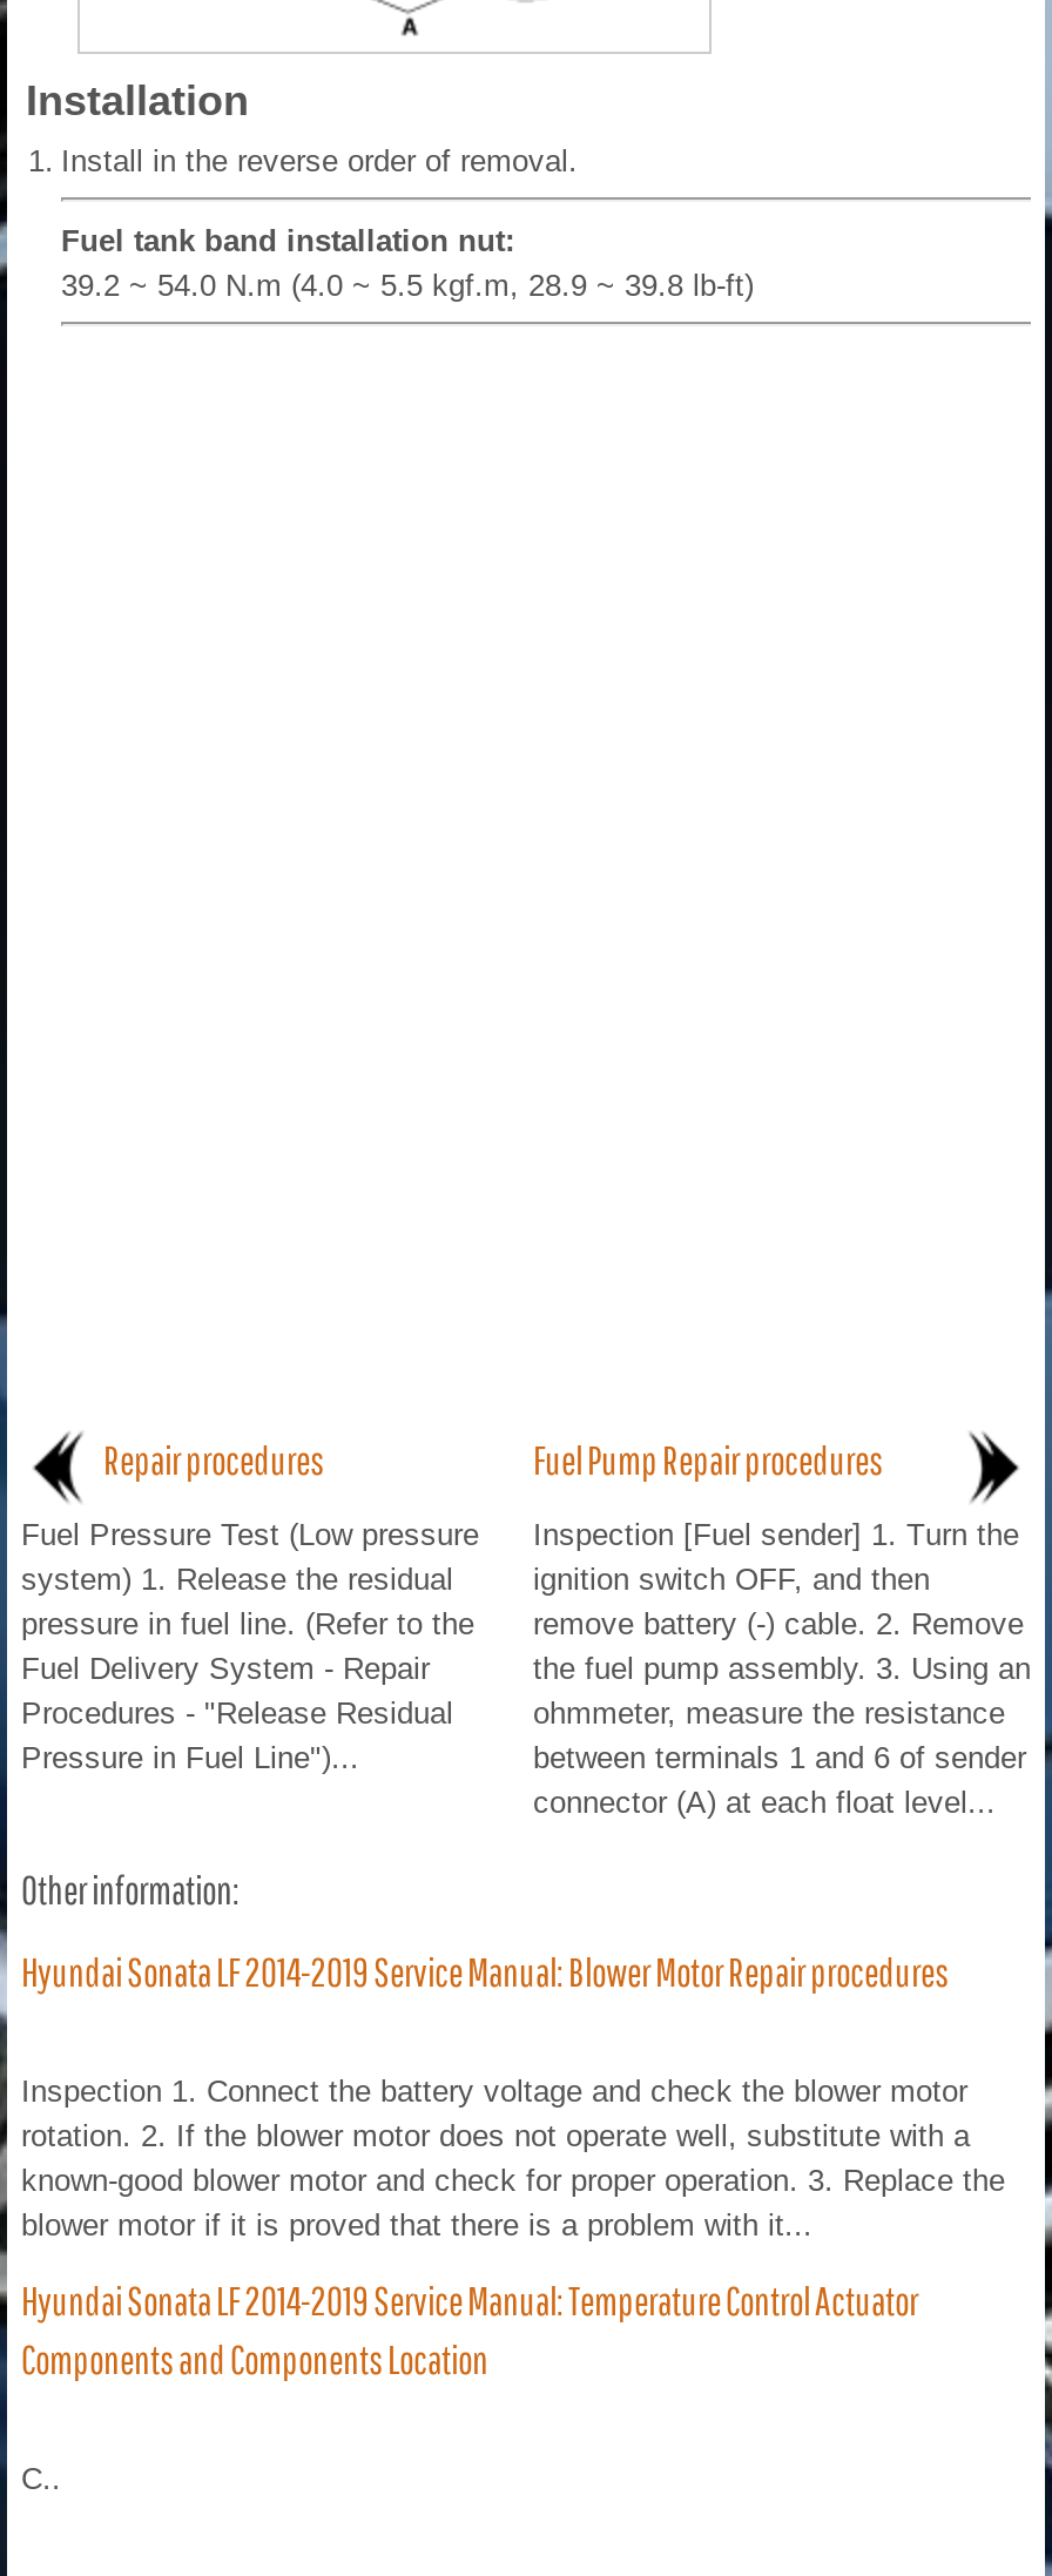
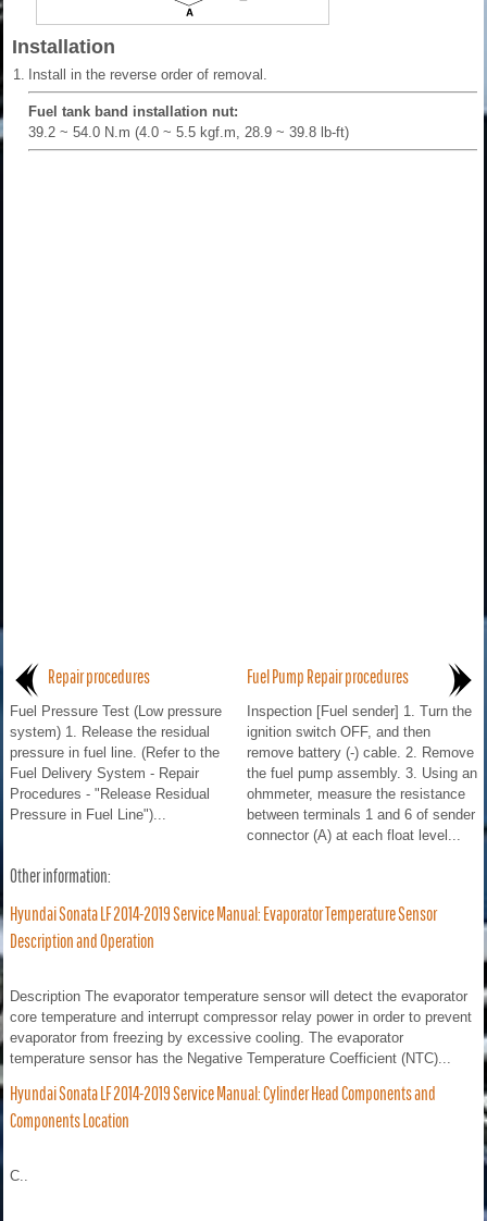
[21,1949,949,1993] Hyundai Sonata LF 2014-2019 Service Manual: Blower Motor Repair procedures -> [10,903,437,951] Hyundai Sonata LF 2014-2019 Service Manual: Evaporator Temperature Sensor | Description and Operation
[21,2073,1005,2242] Inspection 1. Connect the battery voltage and check the blower motor | rotation. 2. If the blower motor does not operate well, substitute with a | known-good blower motor and check for proper operation. 3. Replace the | blower motor if it is proved that there is a problem with it... -> [10,988,472,1066] Description The evaporator temperature sensor will detect the evaporator | core temperature and interrupt compressor relay power in order to prevent | evaporator from freezing by excessive cooling. The evaporator | temperature sensor has the Negative Temperature Coefficient (NTC)...
[21,2277,918,2381] Hyundai Sonata LF 2014-2019 Service Manual: Temperature Control Actuator | Components and Components Location -> [10,1083,436,1130] Hyundai Sonata LF 2014-2019 Service Manual: Cylinder Head Components and | Components Location

